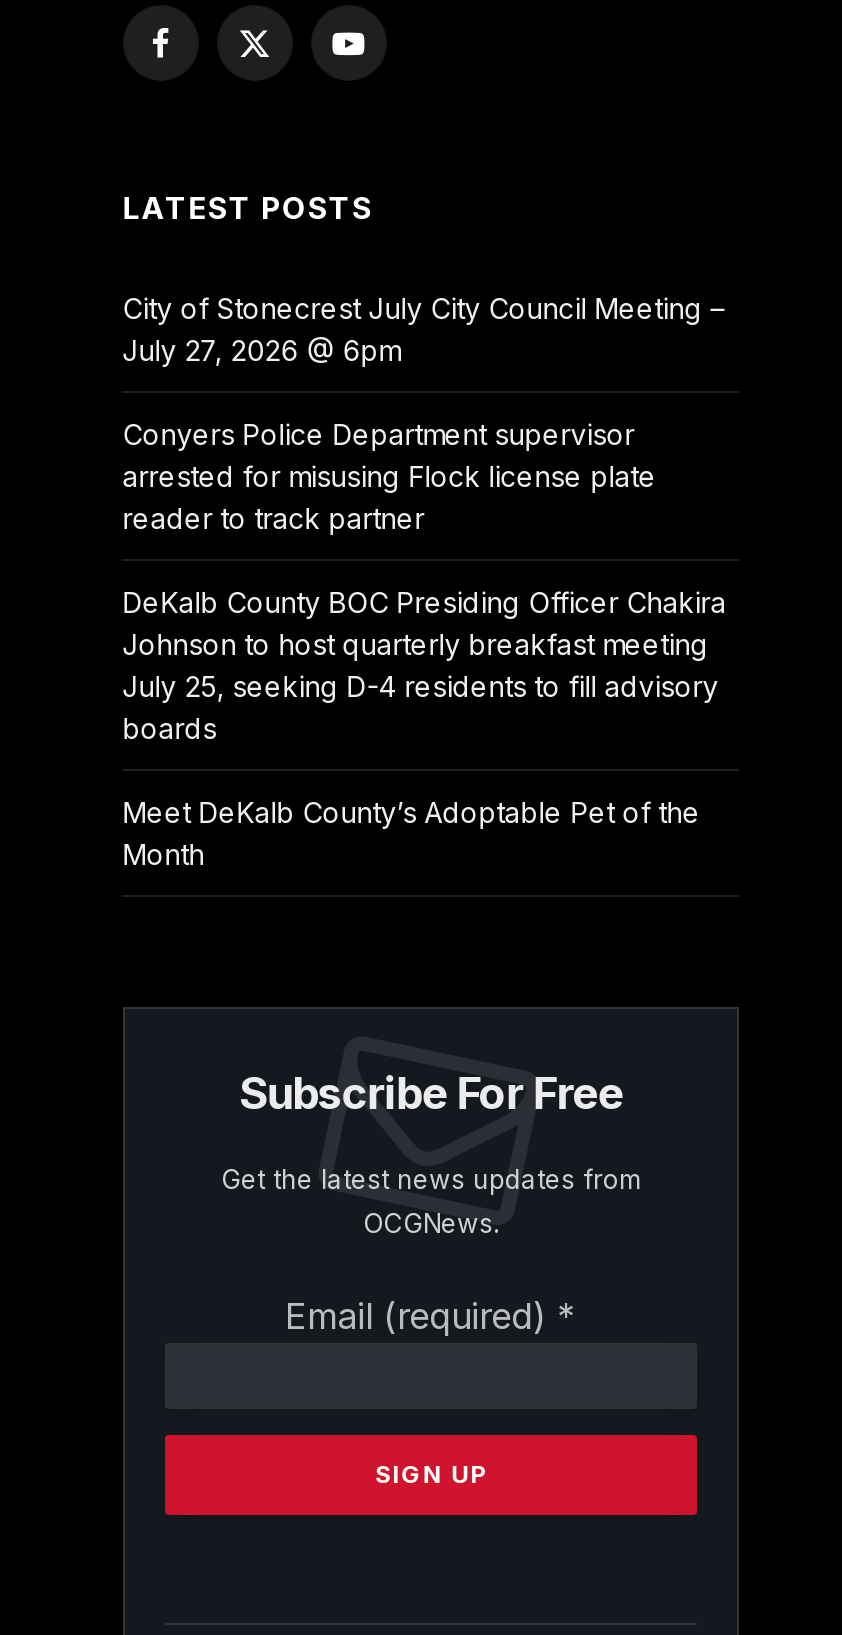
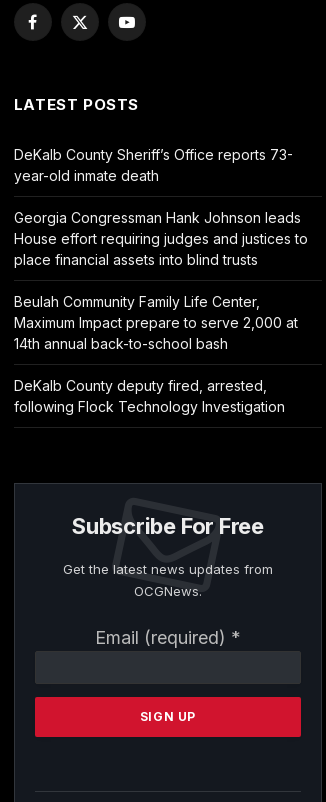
[123,292,725,368] City of Stonecrest July City Council Meeting – | July 27, 2026 @ 6pm -> [14,146,293,184] DeKalb County Sheriff’s Office reports 73- | year-old inmate death
[123,418,657,536] Conyers Police Department supervisor | arrested for misusing Flock license plate | reader to track partner -> [14,209,308,268] Georgia Congressman Hank Johnson leads | House effort requiring judges and justices to | place financial assets into blind trusts
[123,586,727,746] DeKalb County BOC Presiding Officer Chakira | Johnson to host quarterly breakfast meeting | July 25, seeking D-4 residents to fill advisory | boards -> [14,293,298,352] Beulah Community Family Life Center, | Maximum Impact prepare to serve 2,000 at | 14th annual back-to-school bash
[123,796,701,872] Meet DeKalb County’s Adoptable Pet of the | Month -> [14,377,285,415] DeKalb County deputy fired, arrested, | following Flock Technology Investigation

